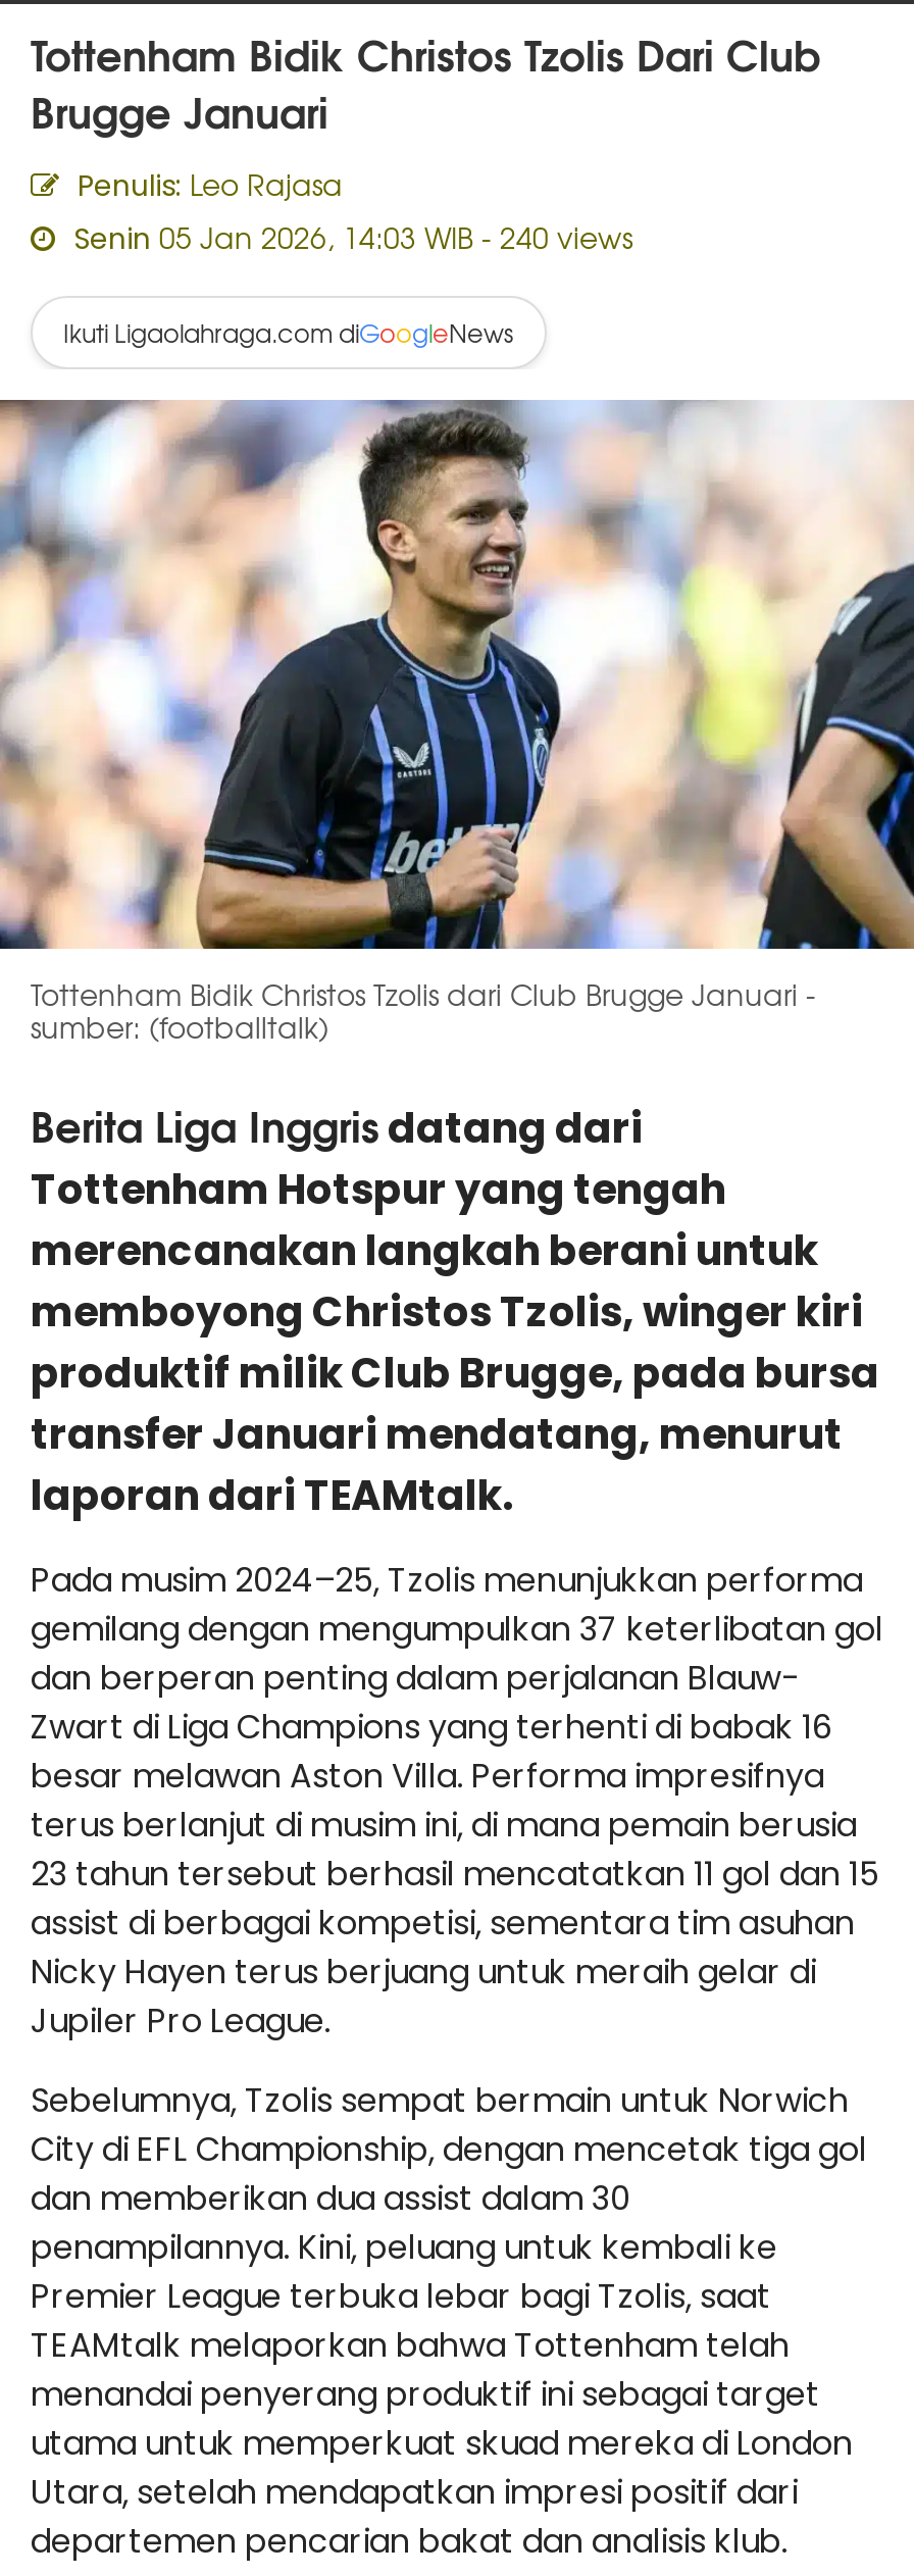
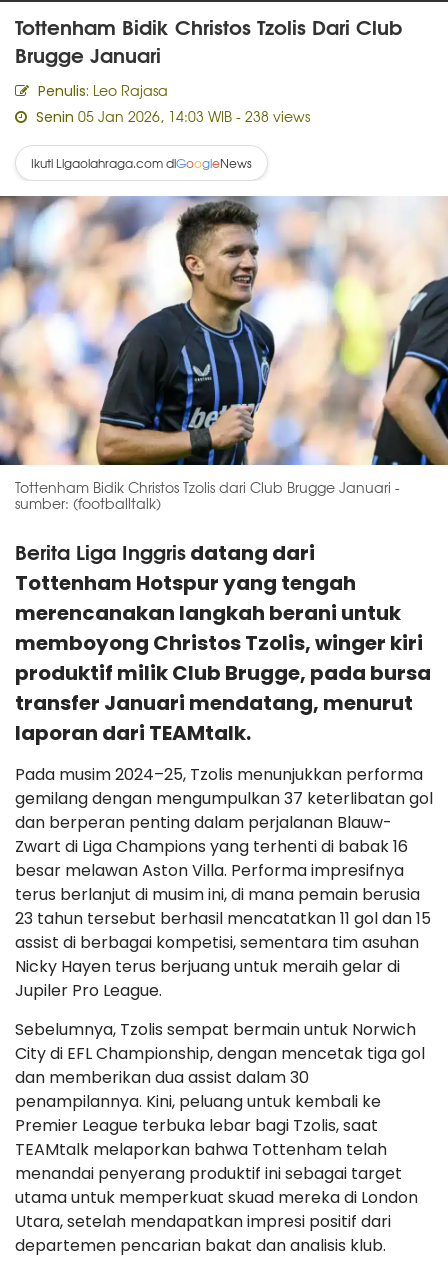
[65,216,632,257] Senin 05 Jan 2026, 14:03 WIB - 240 views -> [32,106,310,126] Senin 05 Jan 2026, 14:03 WIB - 238 views

